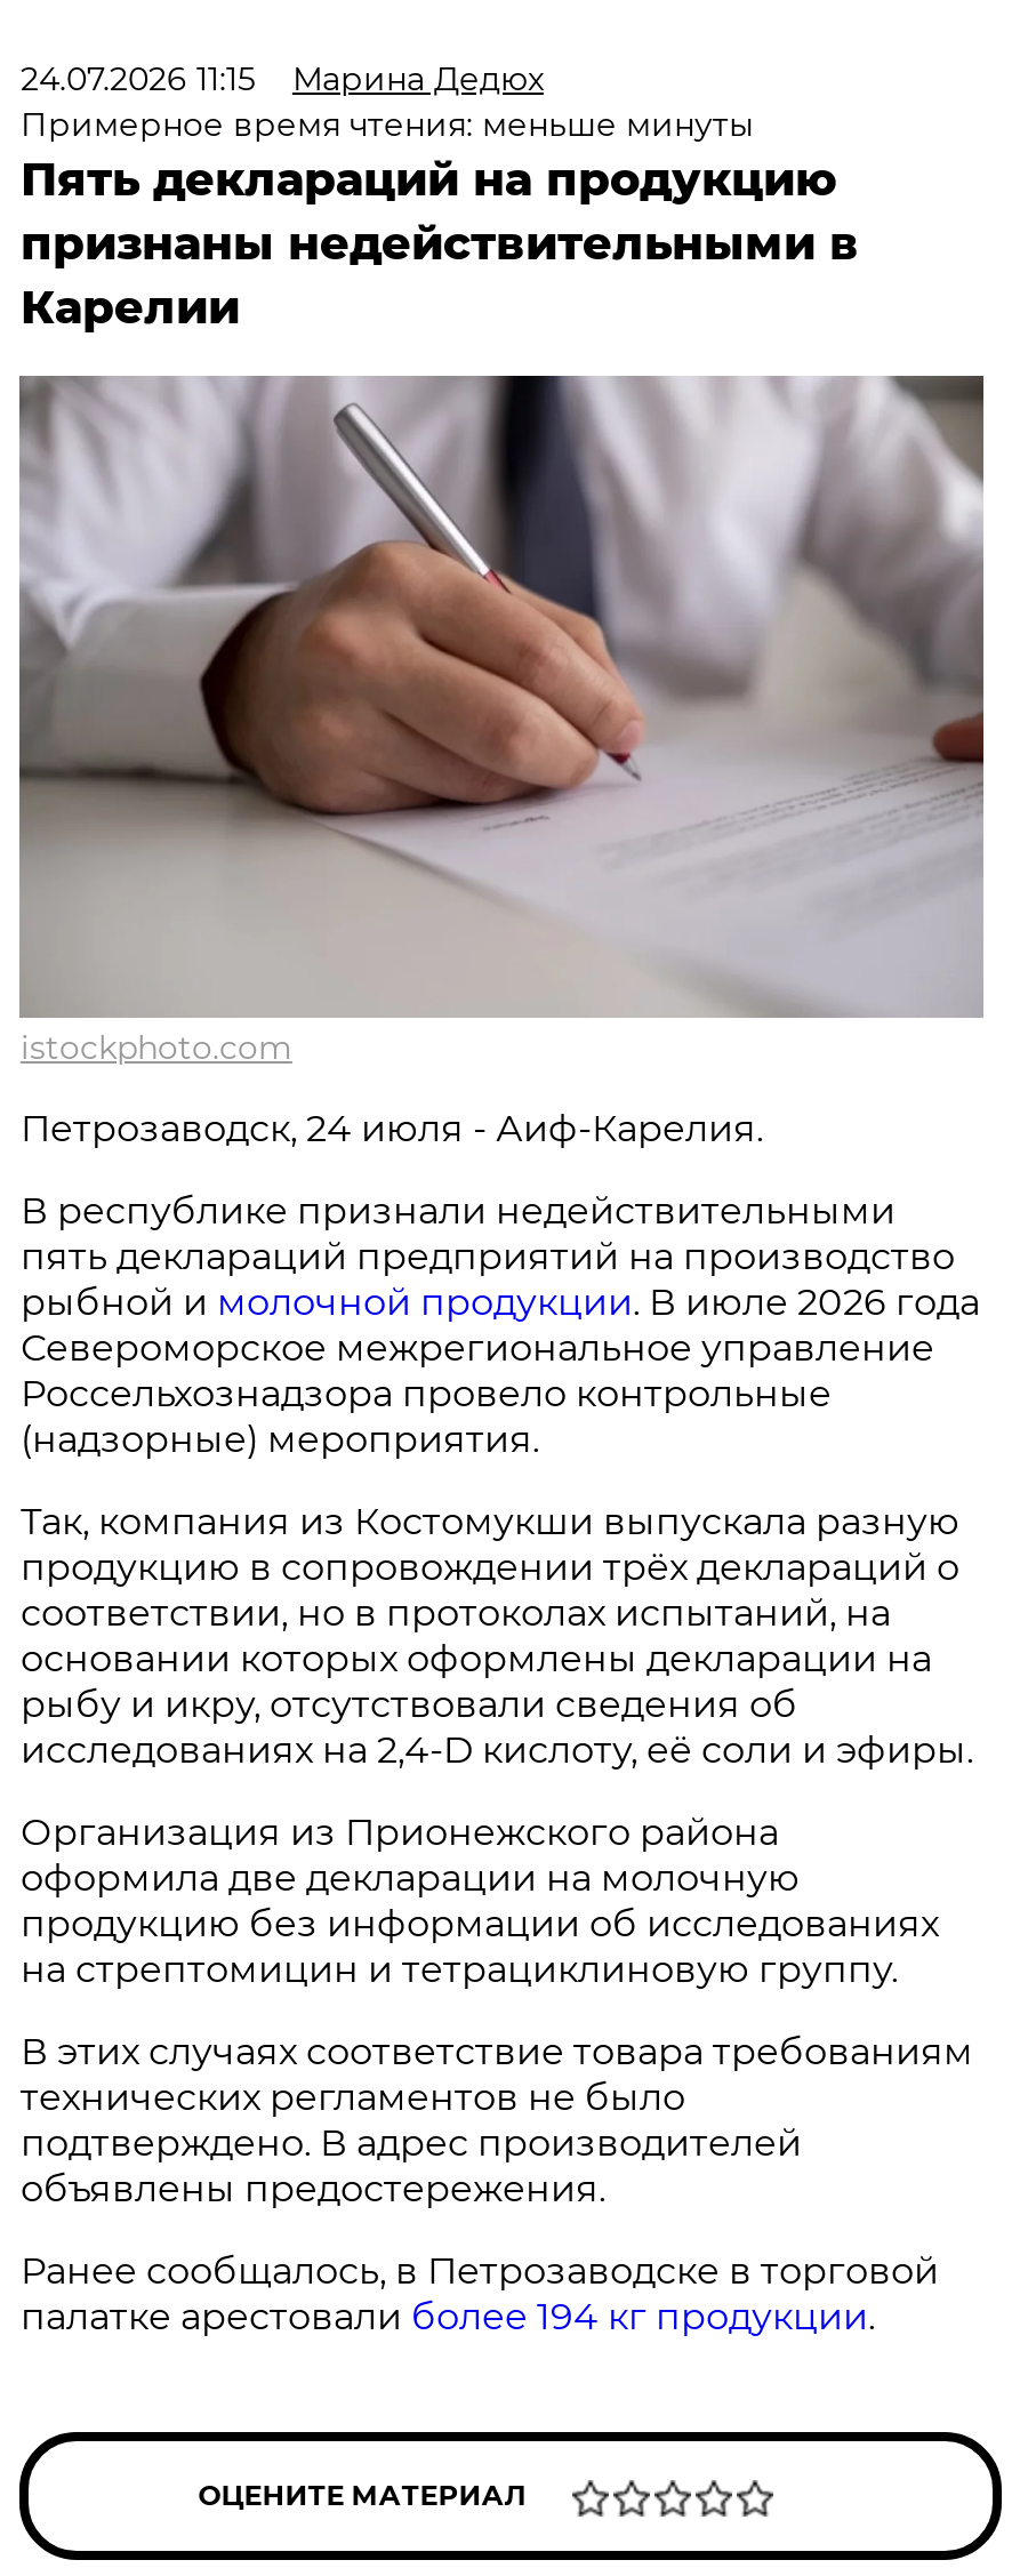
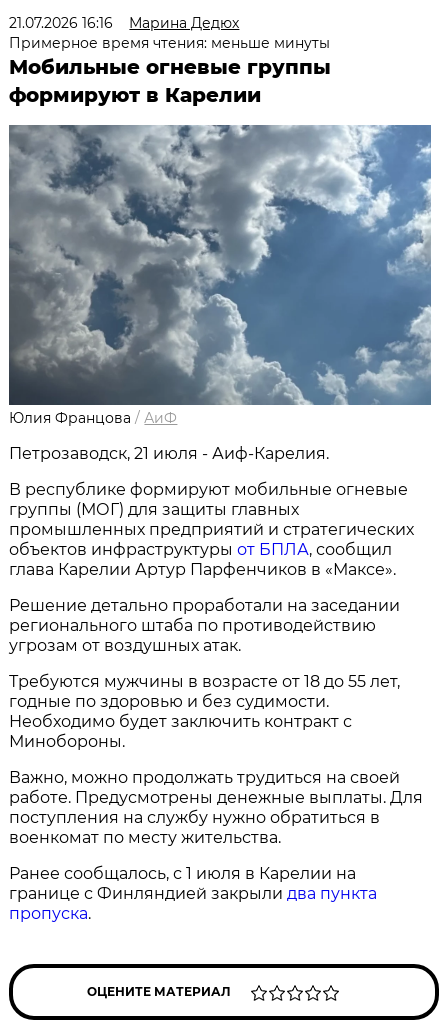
[20,58,543,99] 24.07.2026 11:15 Марина Дедюх -> [9,14,239,32] 21.07.2026 16:16 Марина Дедюх
[20,152,859,335] Пять деклараций на продукцию | признаны недействительными в | Карелии -> [9,55,331,107] Мобильные огневые группы | формируют в Карелии
[19,374,986,1068] [image] | istockphoto.com -> [9,124,431,427] [image] | Юлия Францова / АиФ
[20,1107,763,1150] Петрозаводск, 24 июля - Аиф-Карелия. -> [9,444,329,463] Петрозаводск, 21 июля - Аиф-Карелия.
[20,1189,980,1461] В республике признали недействительными | пять деклараций предприятий на производство | рыбной и молочной продукции. В июле 2026 года | Североморское межрегиональное управление | Россельхознадзора провело контрольные | (надзорные) мероприятия. -> [9,480,414,579] В республике формируют мобильные огневые | группы (МОГ) для защиты главных | промышленных предприятий и стратегических | объектов инфраструктуры от БПЛА, сообщил | глава Карелии Артур Парфенчиков в «Максе».
[20,1500,973,1772] Так, компания из Костомукши выпускала разную | продукцию в сопровождении трёх деклараций о | соответствии, но в протоколах испытаний, на | основании которых оформлены декларации на | рыбу и икру, отсутствовали сведения об | исследованиях на 2,4-D кислоту, её соли и эфиры. -> [9,596,400,655] Решение детально проработали на заседании | регионального штаба по противодействию | угрозам от воздушных атак.
[20,1811,939,1991] Организация из Прионежского района | оформила две декларации на молочную | продукцию без информации об исследованиях | на стрептомицин и тетрациклиновую группу. -> [9,672,400,751] Требуются мужчины в возрасте от 18 до 55 лет, | годные по здоровью и без судимости. | Необходимо будет заключить контракт с | Минобороны.
[20,2030,973,2210] В этих случаях соответствие товара требованиям | технических регламентов не было | подтверждено. В адрес производителей | объявлены предостережения. -> [9,768,423,847] Важно, можно продолжать трудиться на своей | работе. Предусмотрены денежные выплаты. Для | поступления на службу нужно обратиться в | военкомат по месту жительства.
[20,2249,939,2338] Ранее сообщалось, в Петрозаводске в торговой | палатке арестовали более 194 кг продукции. -> [9,864,377,923] Ранее сообщалось, с 1 июля в Карелии на | границе с Финляндией закрыли два пункта | пропуска.

